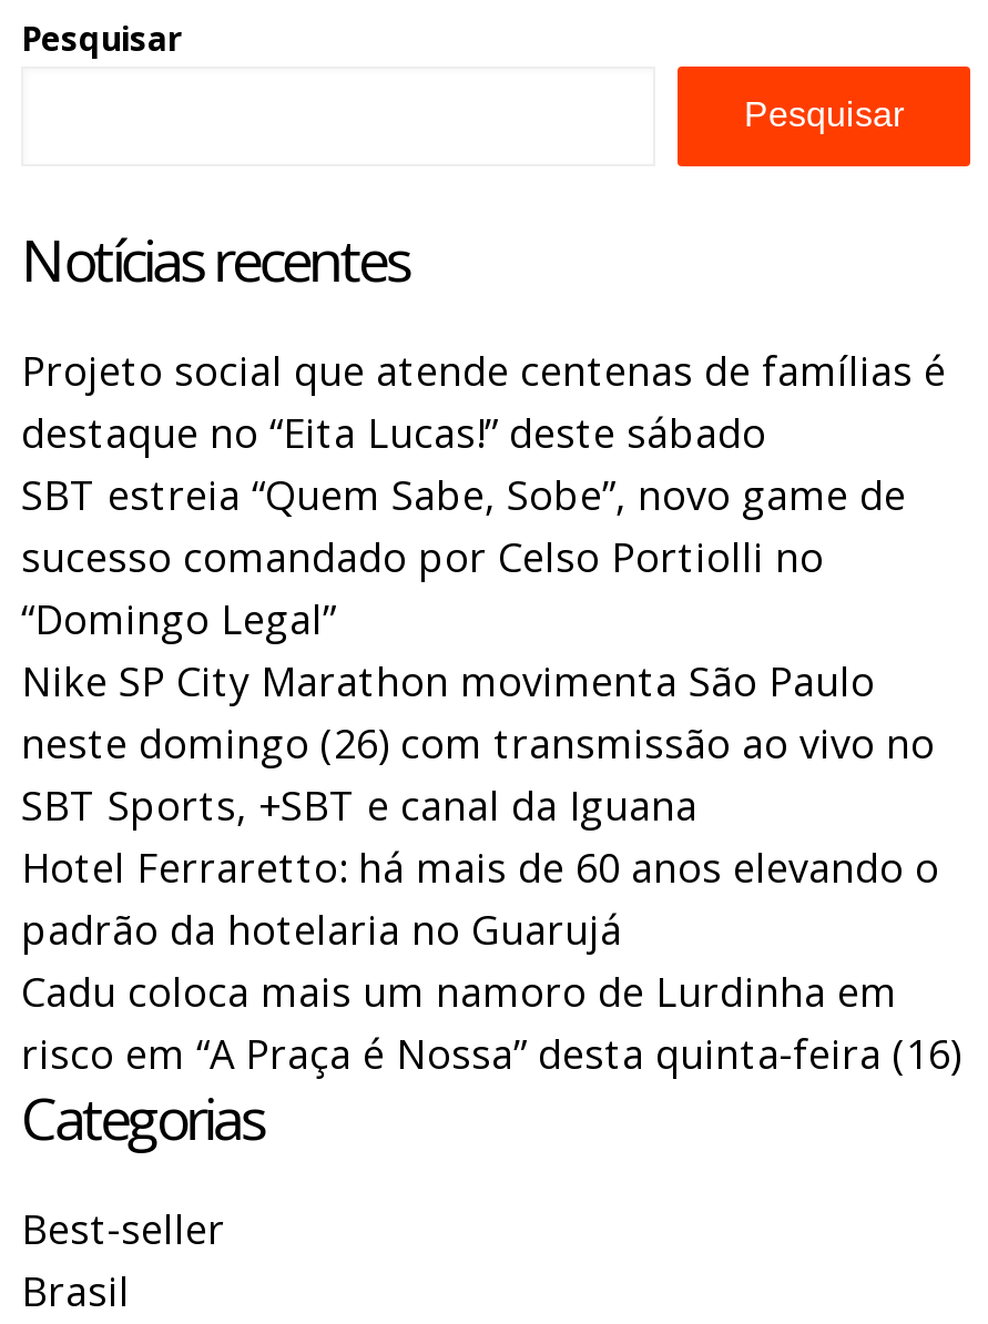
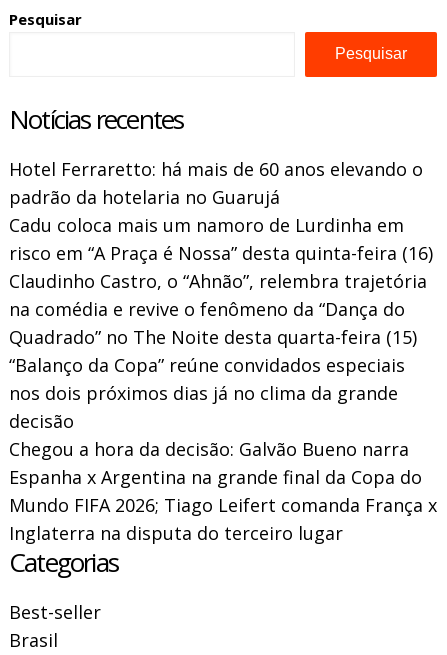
[21,343,946,831] Projeto social que atende centenas de famílias é | destaque no “Eita Lucas!” deste sábado | SBT estreia “Quem Sabe, Sobe”, novo game de | sucesso comandado por Celso Portiolli no | “Domingo Legal” | Nike SP City Marathon movimenta São Paulo | neste domingo (26) com transmissão ao vivo no | SBT Sports, +SBT e canal da Iguana -> none
moved [21,840,961,1080] -> [9,157,433,265]: Hotel Ferraretto: há mais de 60 anos elevando o | padrão da hotelaria no Guarujá | Cadu coloca mais um namoro de Lurdinha em | risco em “A Praça é Nossa” desta quinta-feira (16)
none -> [9,269,437,545] Claudinho Castro, o “Ahnão”, relembra trajetória | na comédia e revive o fenômeno da “Dança do | Quadrado” no The Noite desta quarta-feira (15) | “Balanço da Copa” reúne convidados especiais | nos dois próximos dias já no clima da grande | decisão | Chegou a hora da decisão: Galvão Bueno narra | Espanha x Argentina na grande final da Copa do | Mundo FIFA 2026; Tiago Leifert comanda França x | Inglaterra na disputa do terceiro lugar

